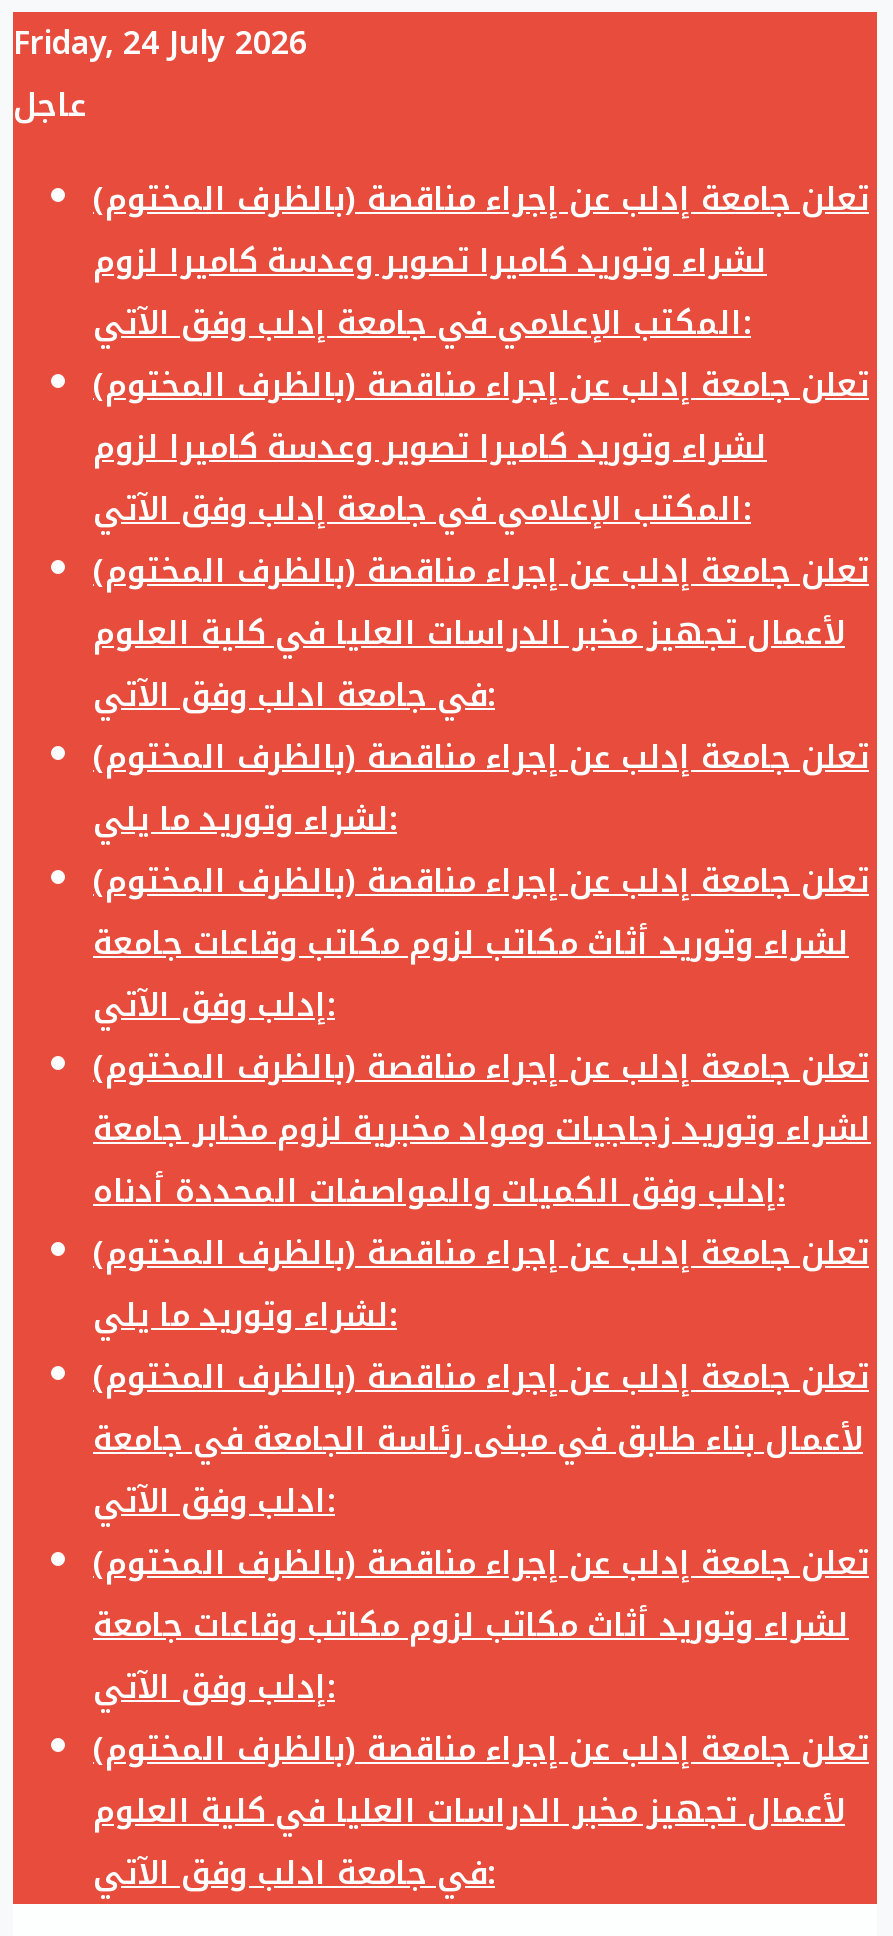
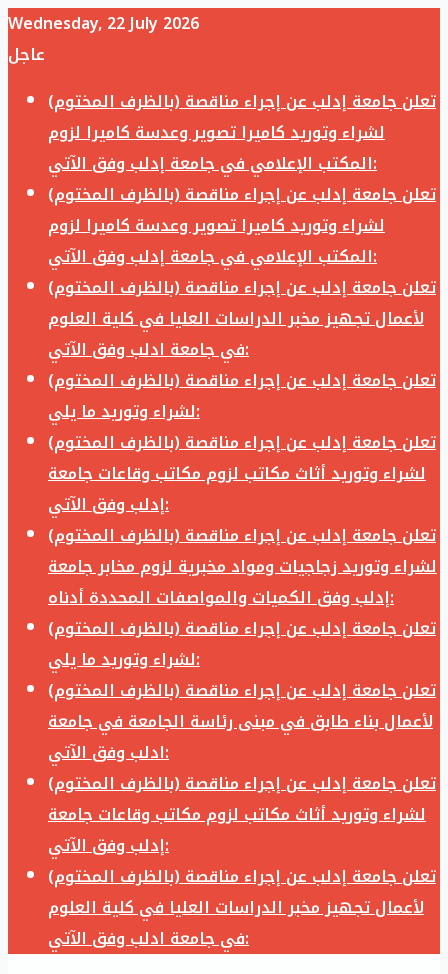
[13,12,307,74] Friday, 24 July 2026 -> [8,8,199,39] Wednesday, 22 July 2026

